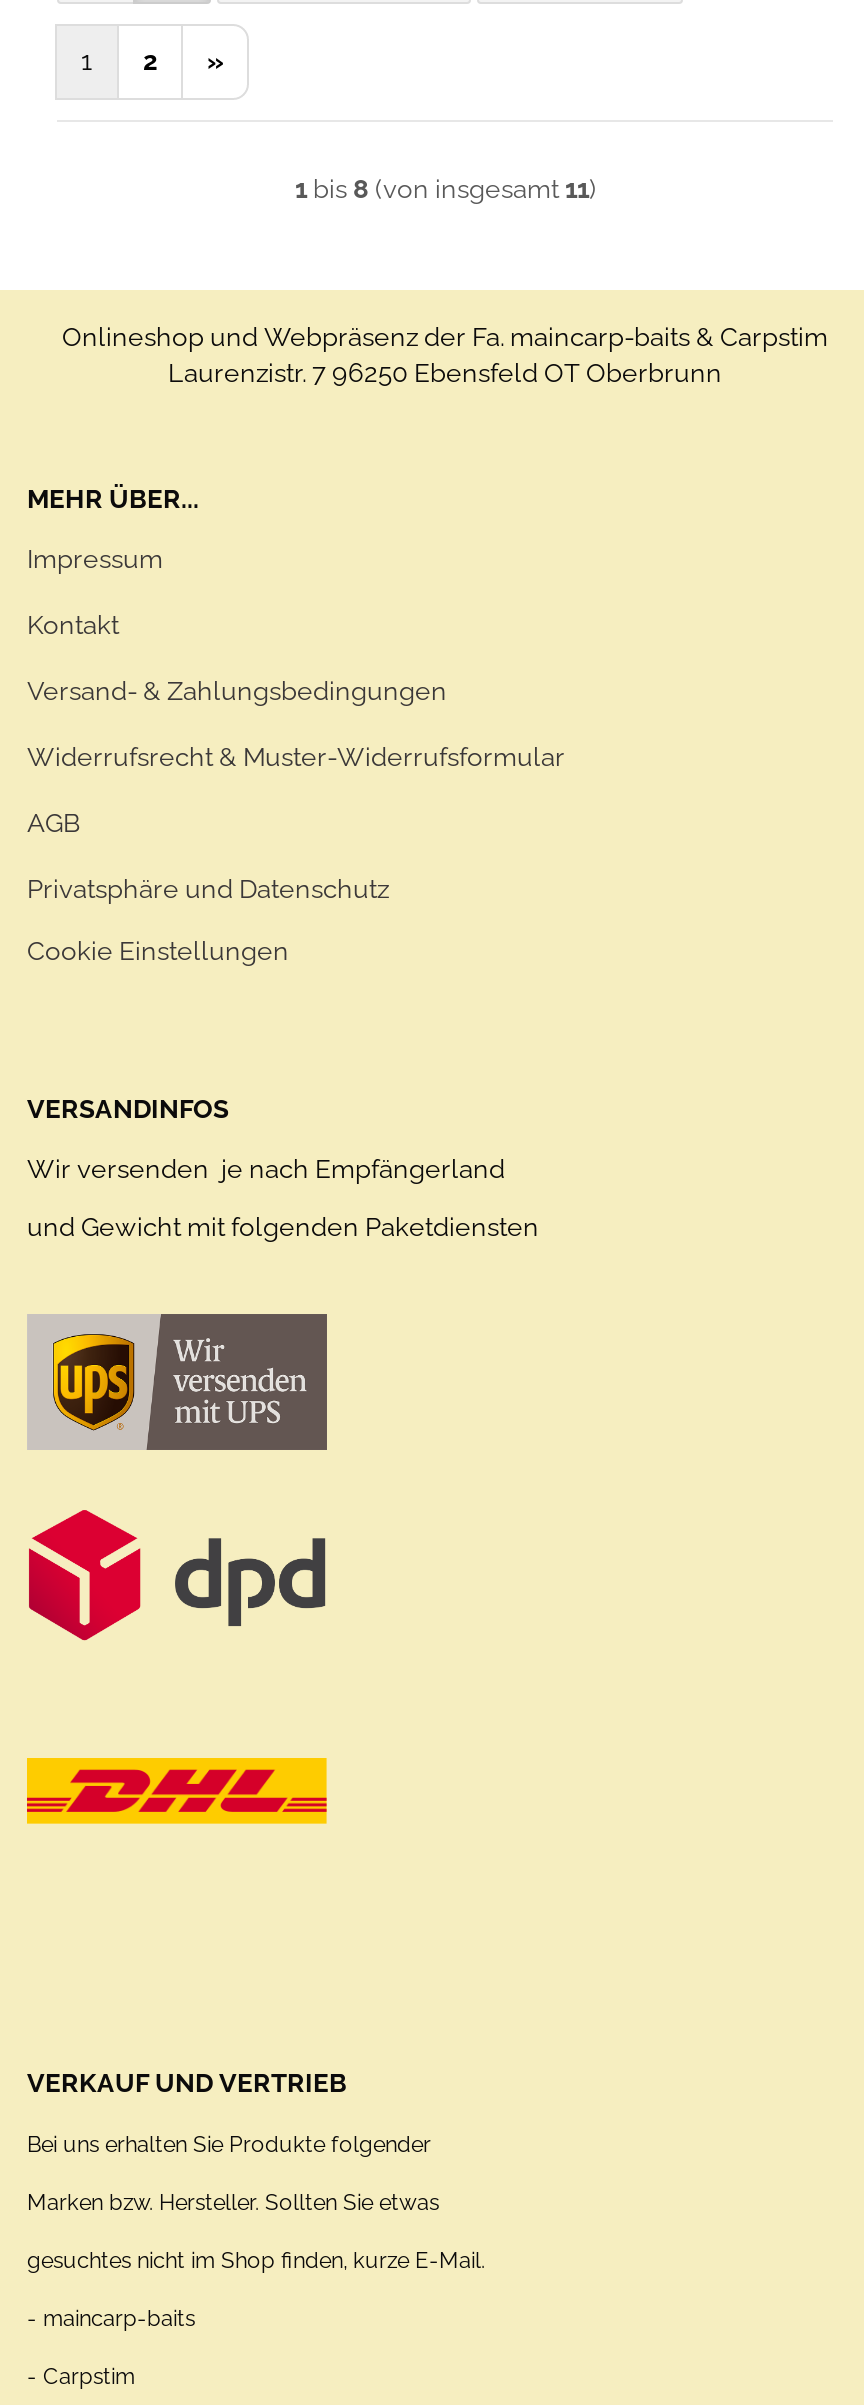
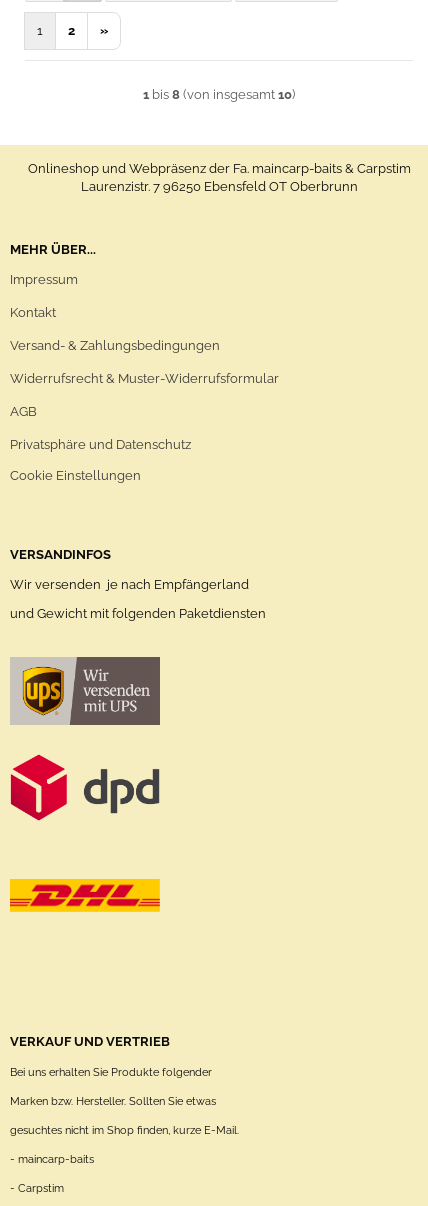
[295,174,595,204] 1 bis 8 (von insgesamt 11) -> [143,87,295,102] 1 bis 8 (von insgesamt 10)

